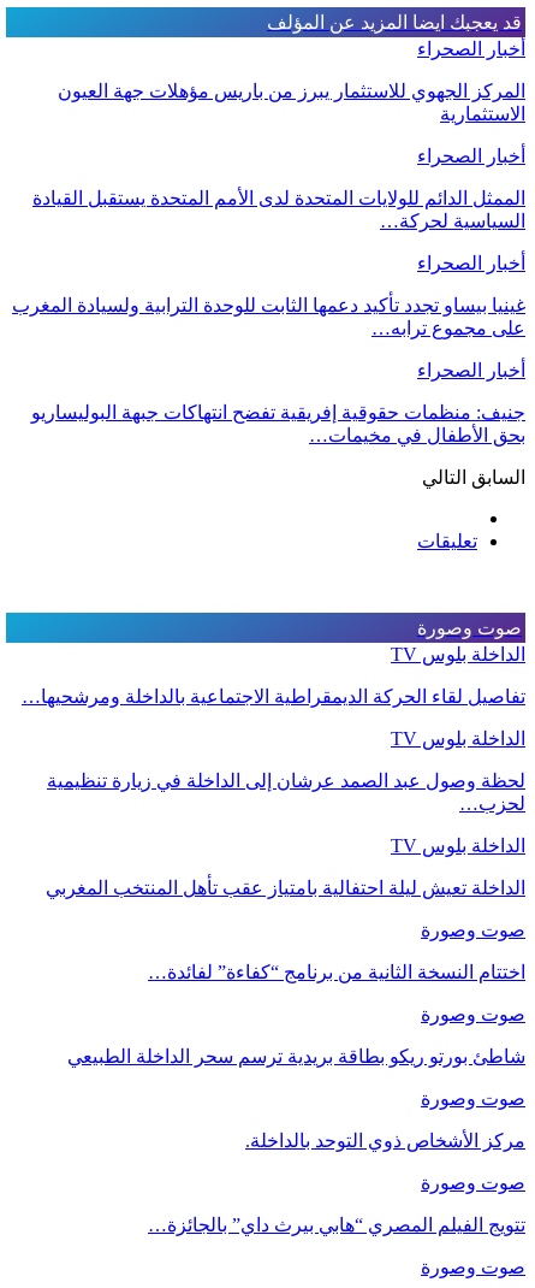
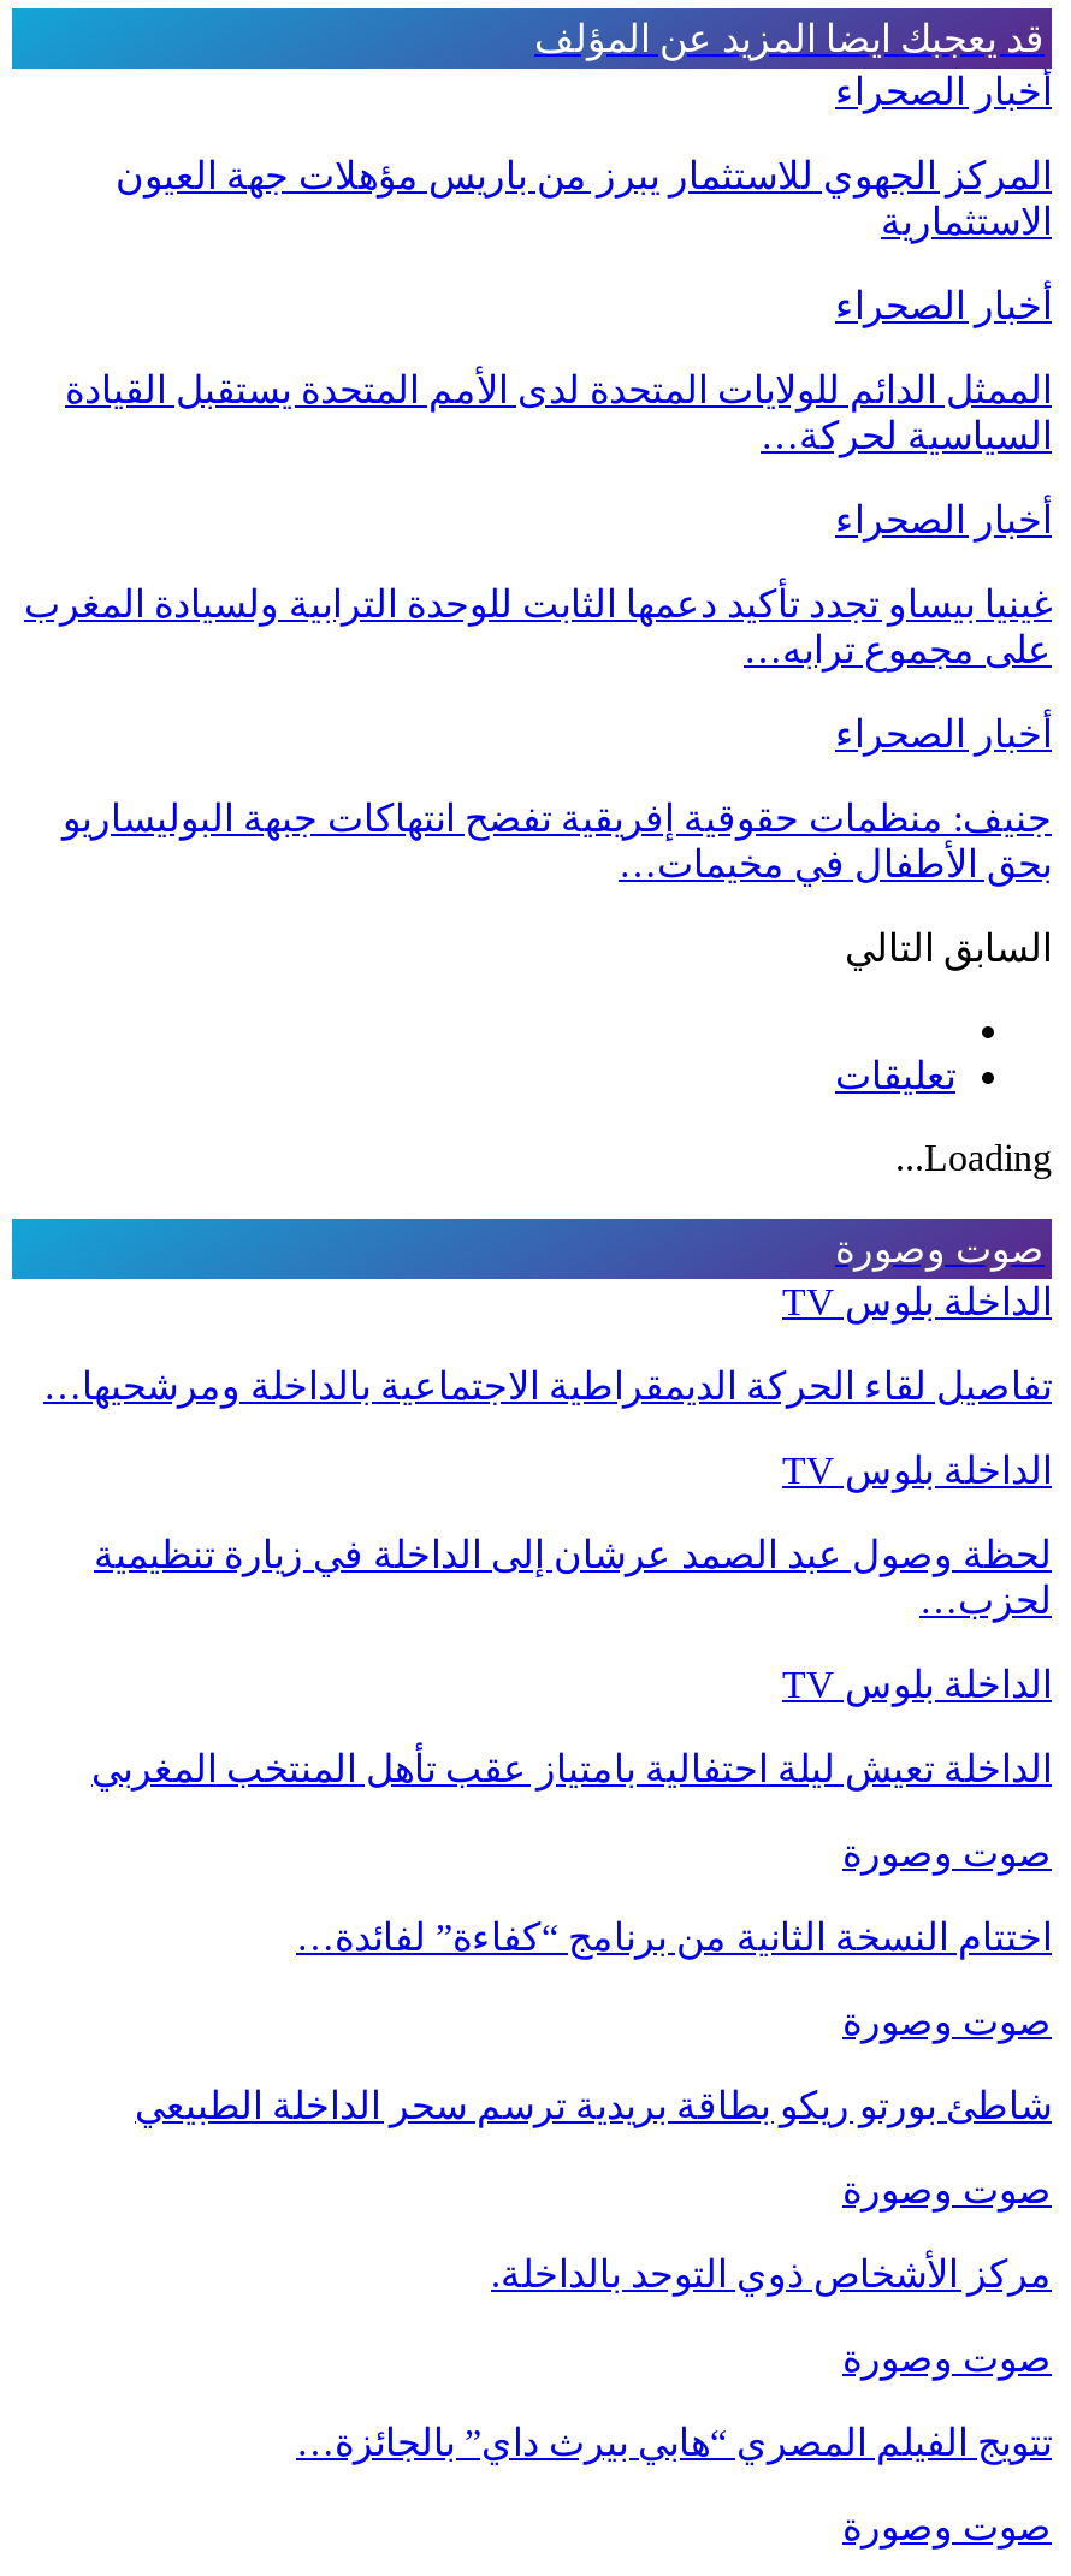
none -> [924,1137,1052,1177] Loading...

